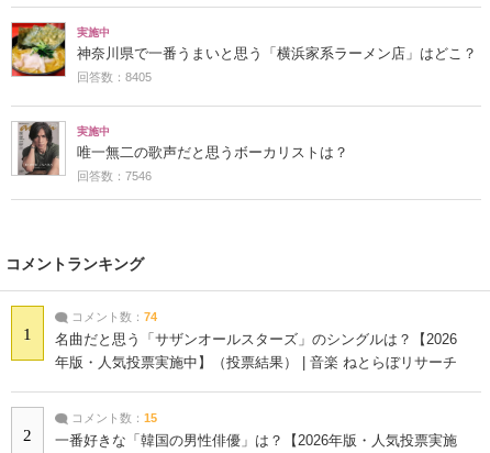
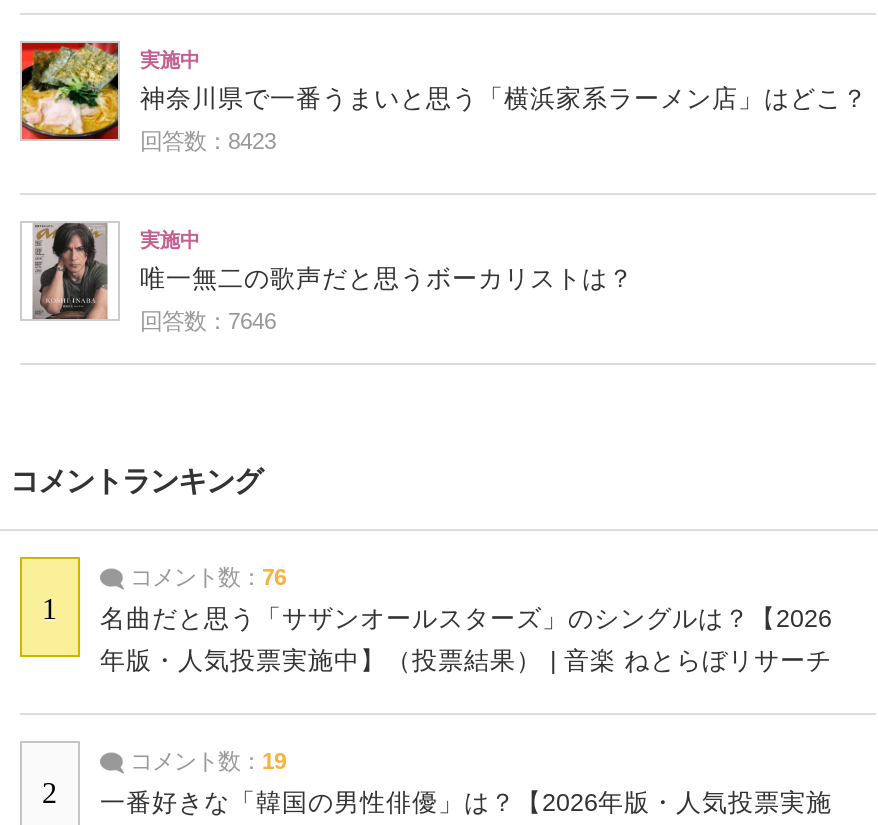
[77,70,152,84] 回答数：8405 -> [140,129,276,153] 回答数：8423
[77,169,152,183] 回答数：7546 -> [140,309,276,333] 回答数：7646
[68,310,157,323] コメント数：74 -> [124,565,286,589] コメント数：76
[68,411,157,424] コメント数：15 -> [124,749,286,773] コメント数：19

